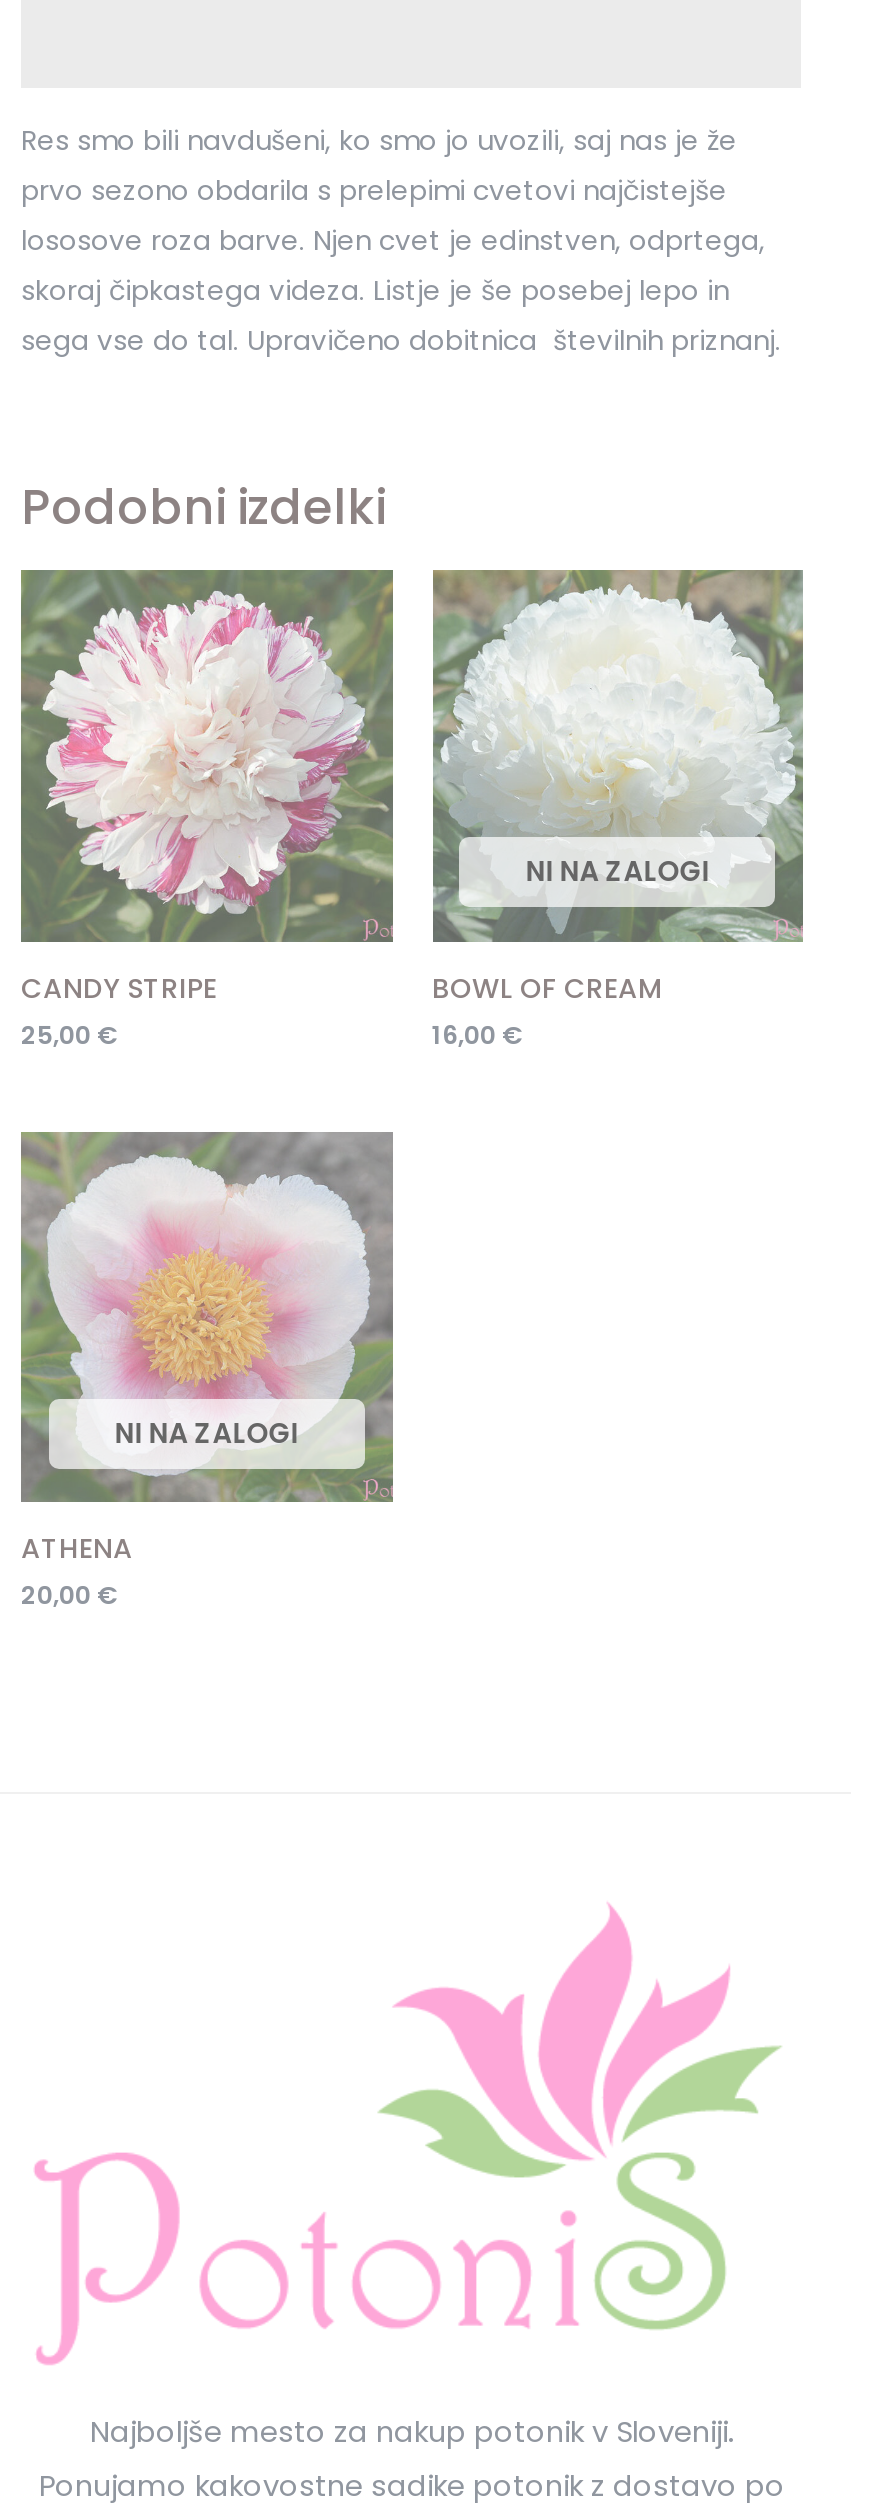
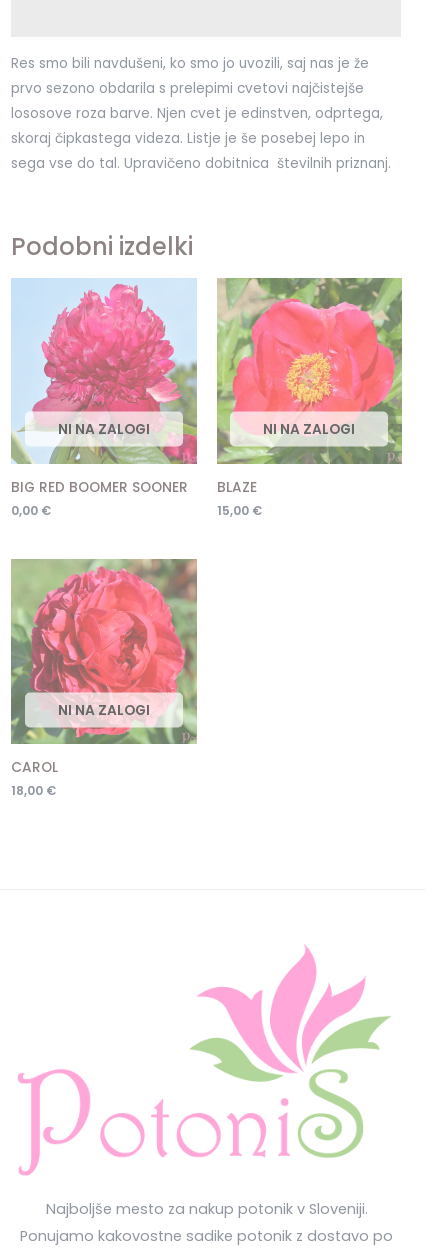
[19,568,395,1051] [image] | CANDY STRIPE | 25,00 € -> [10,278,198,518] [image] | BIG RED BOOMER SOONER | 0,00 €
[431,568,805,1051] [image] | BOWL OF CREAM | 16,00 € -> [216,277,403,518] [image] | BLAZE | 15,00 €
[19,1130,395,1612] [image] | ATHENA | 20,00 € -> [10,558,198,799] [image] | CAROL | 18,00 €

